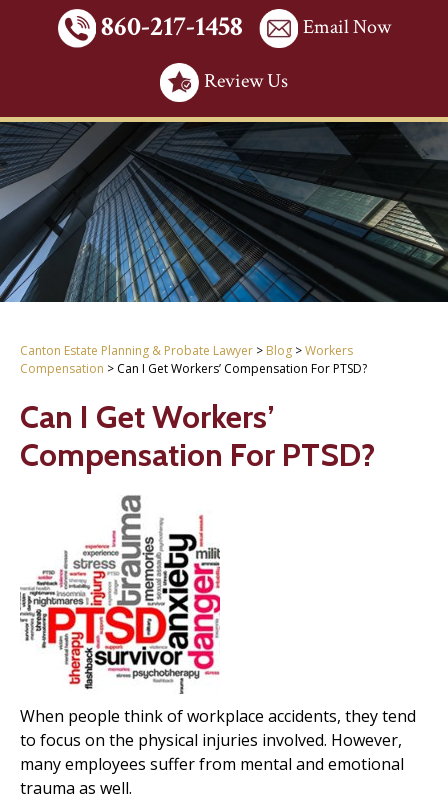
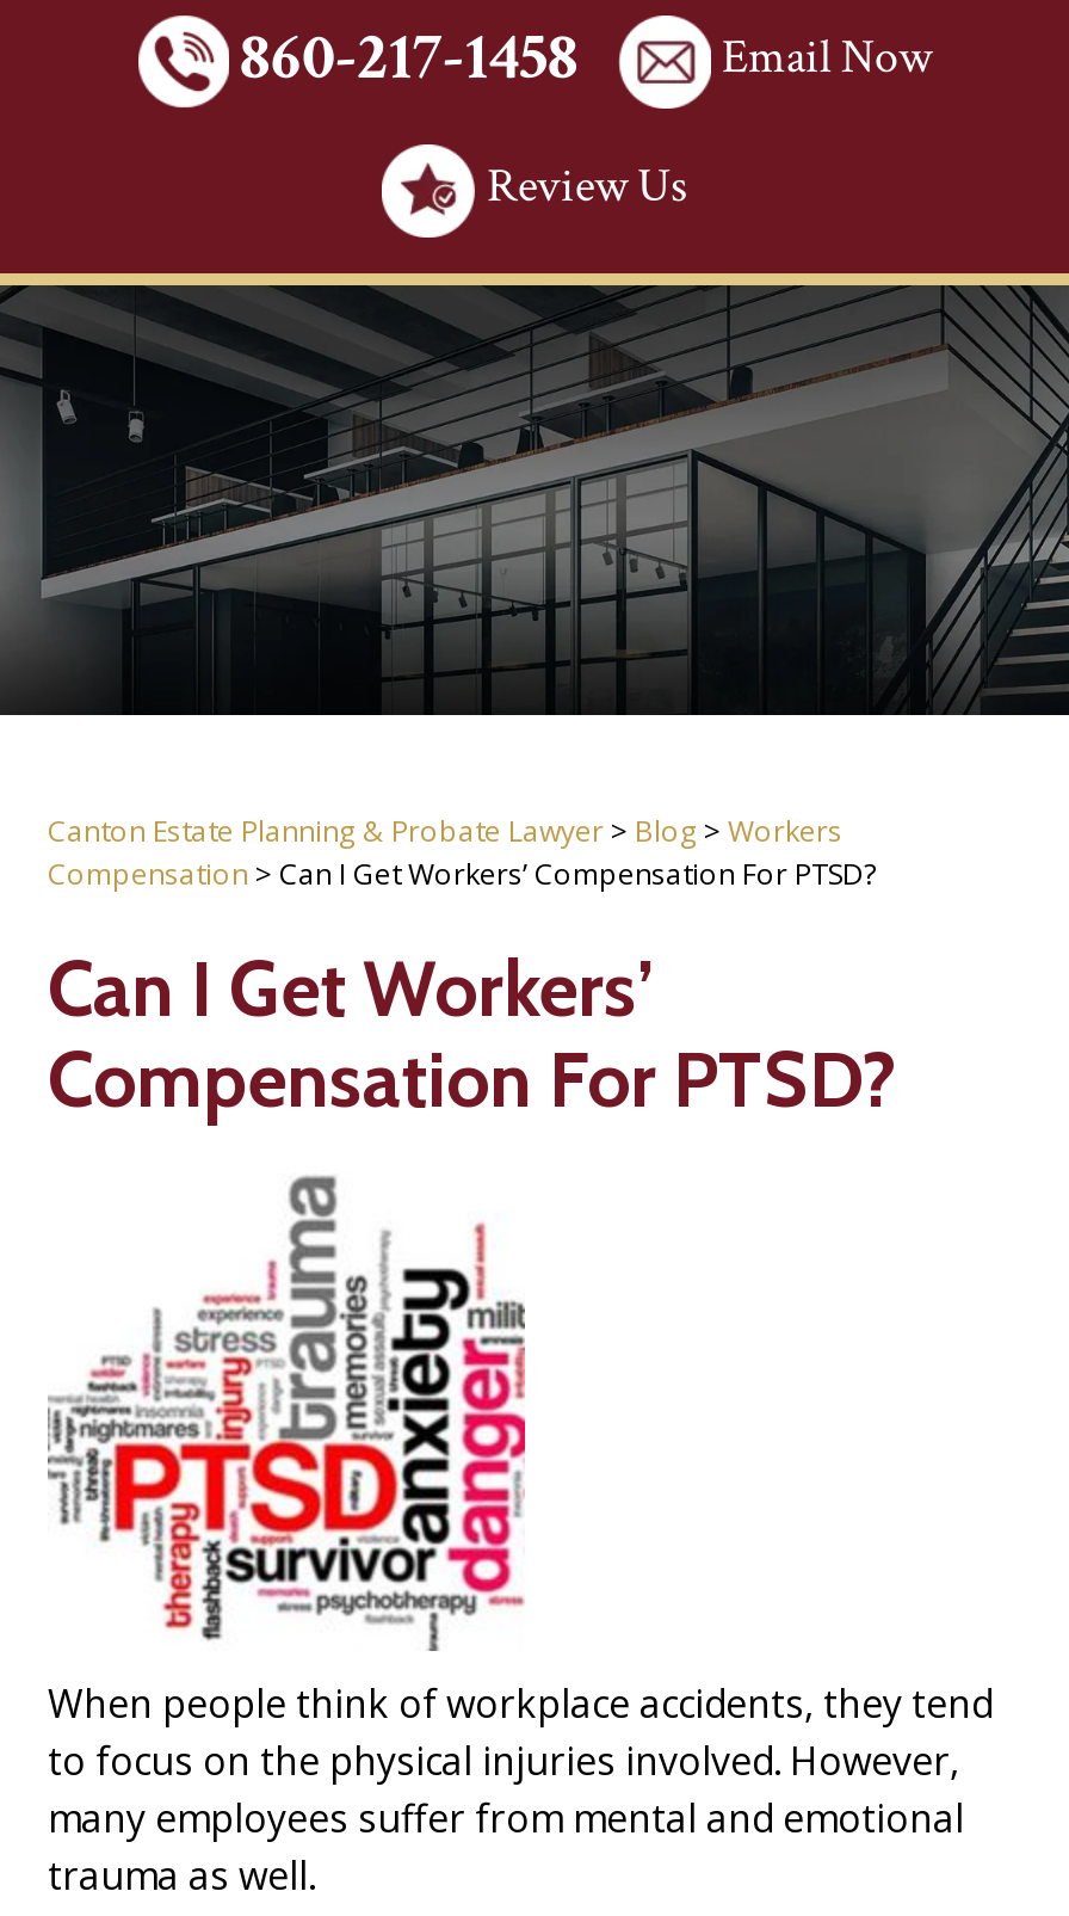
[3,123,445,303] [image] -> [7,285,1062,717] [image]

